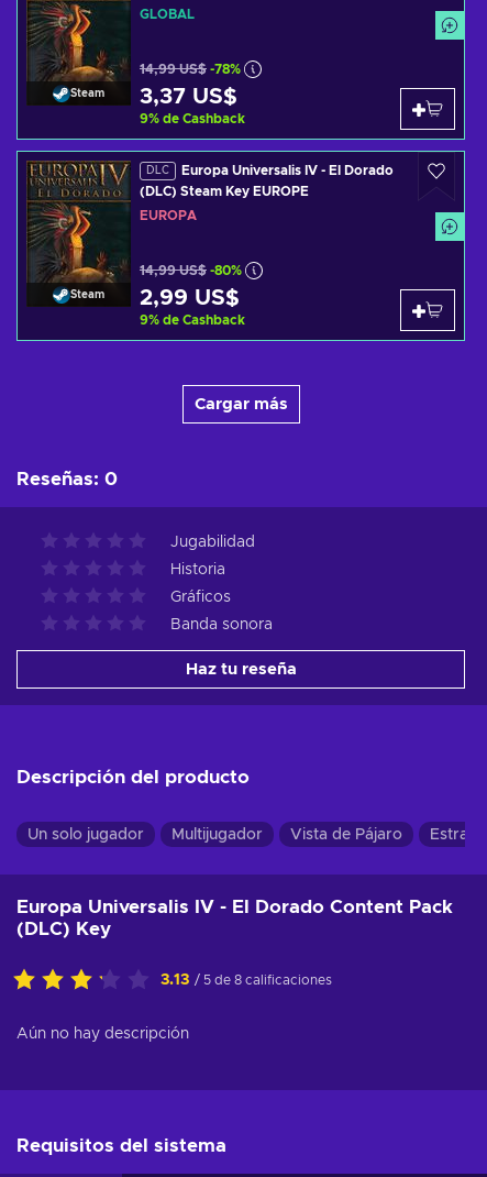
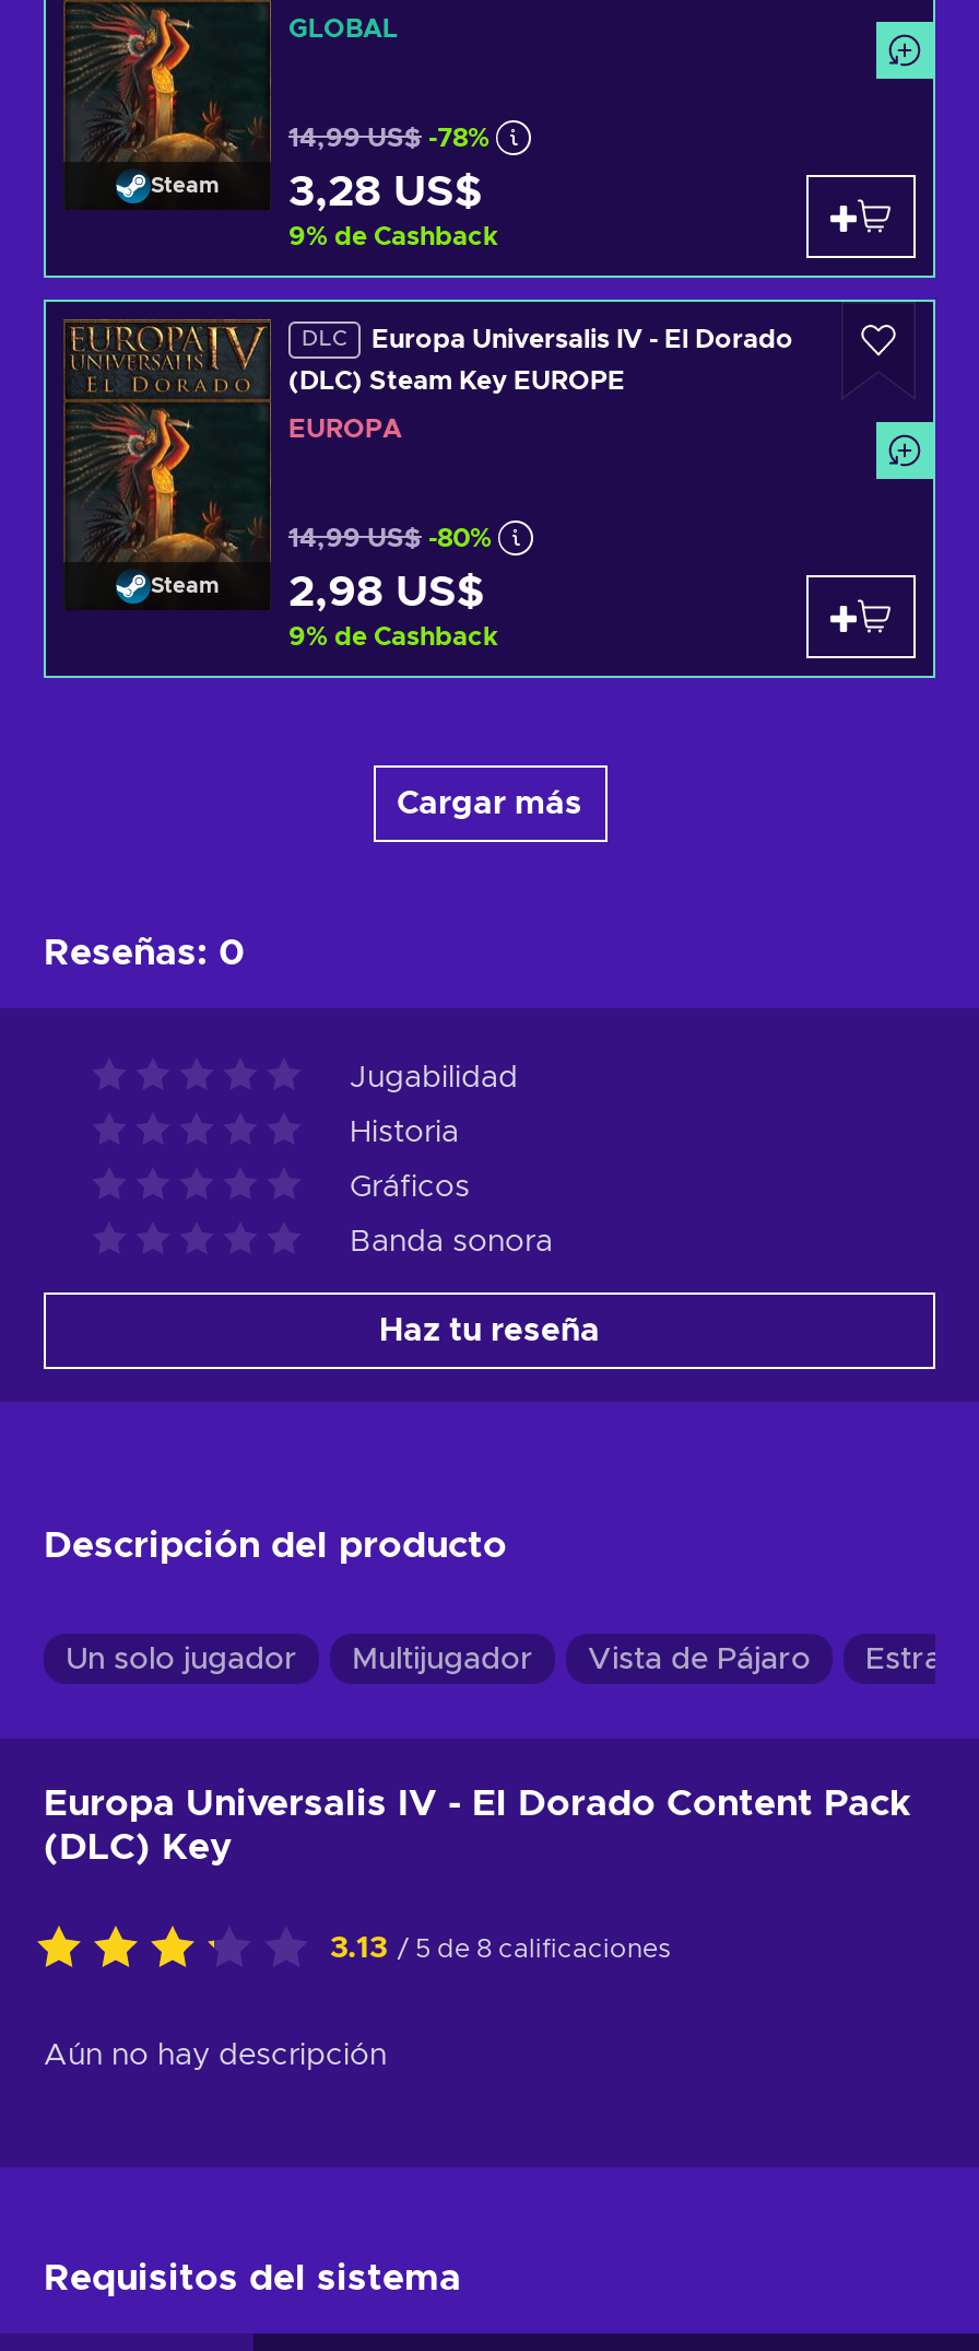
[140,86,237,108] 3,37 US$ -> [288,171,483,215] 3,28 US$
[140,287,240,309] 2,99 US$ -> [288,571,485,615] 2,98 US$

